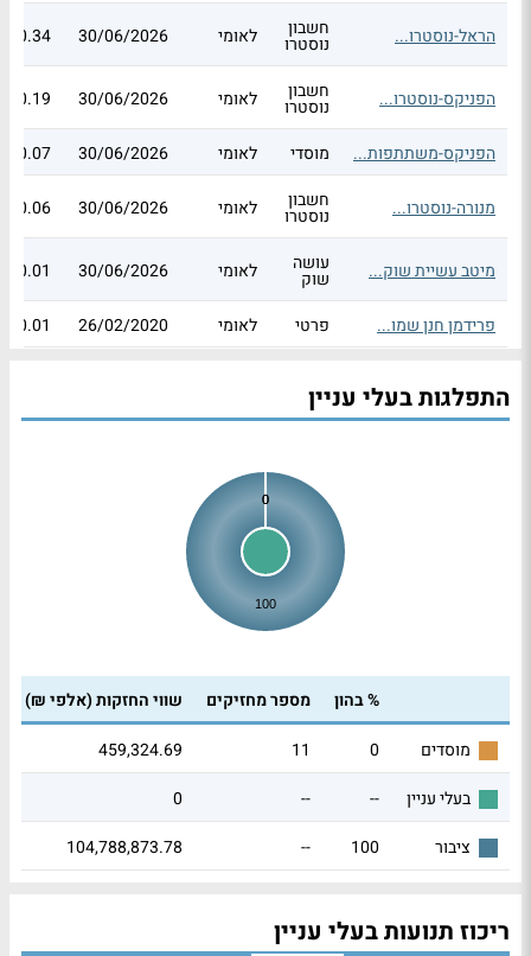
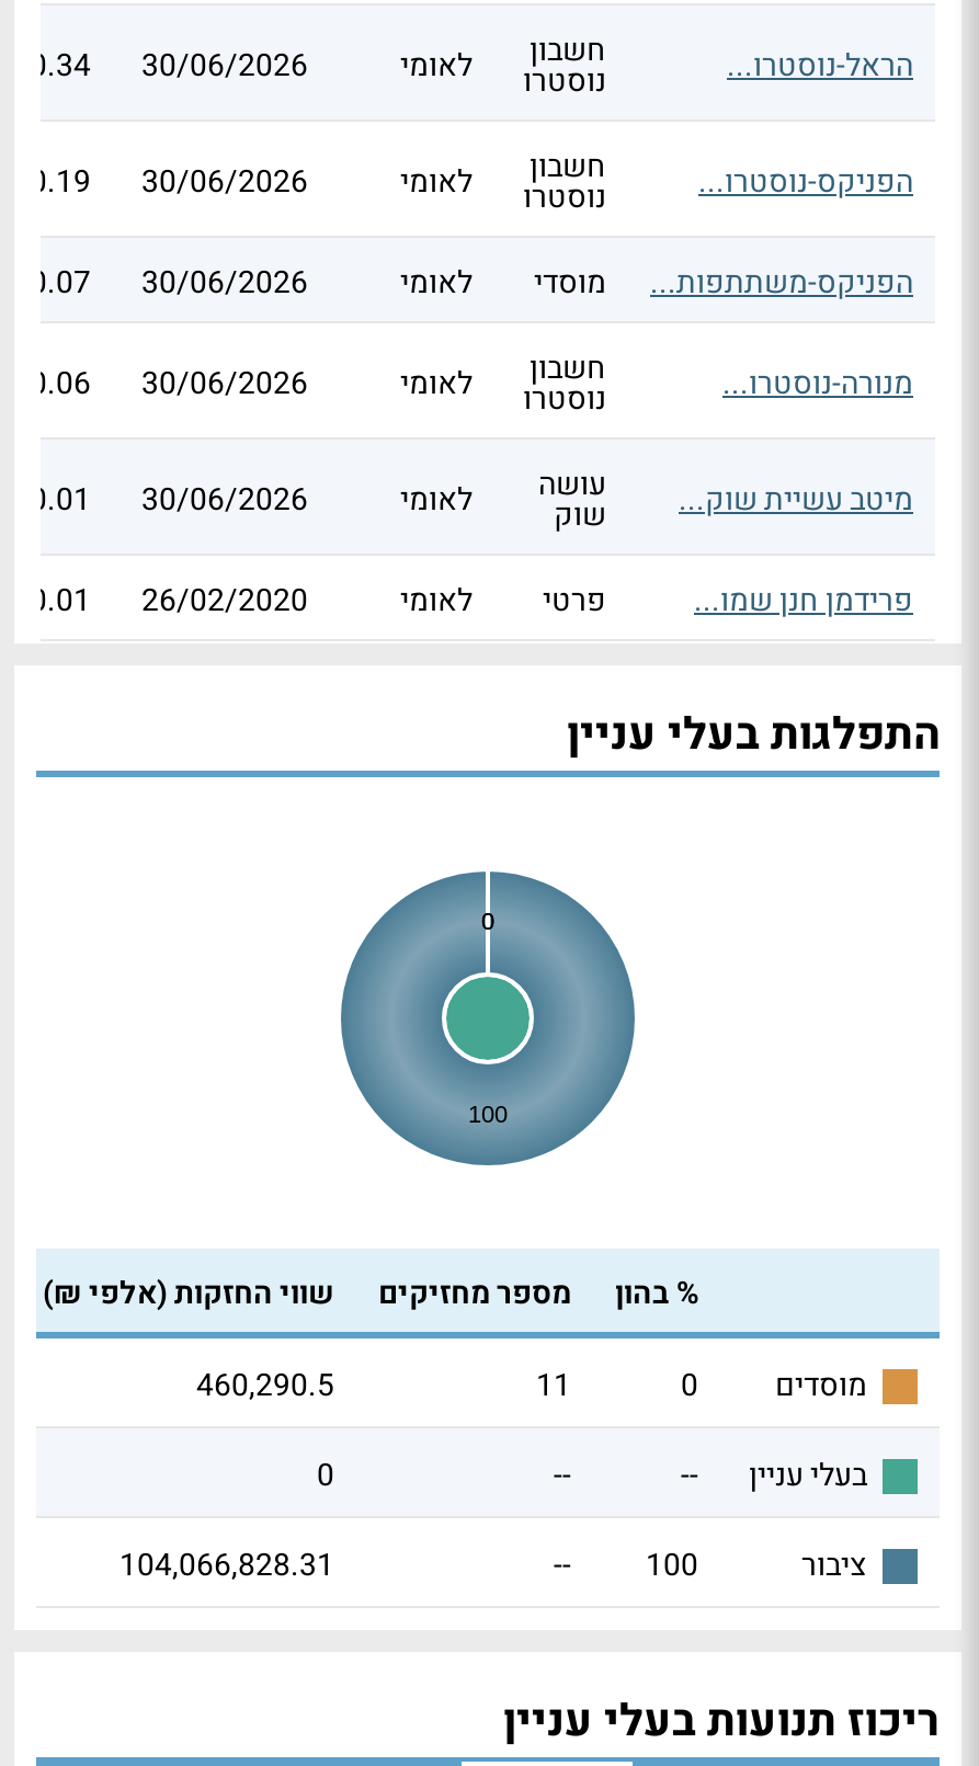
[98,738,183,763] 459,324.69 -> [196,1363,334,1409] 460,290.5
[66,835,183,860] 104,788,873.78 -> [119,1543,334,1589] 104,066,828.31

